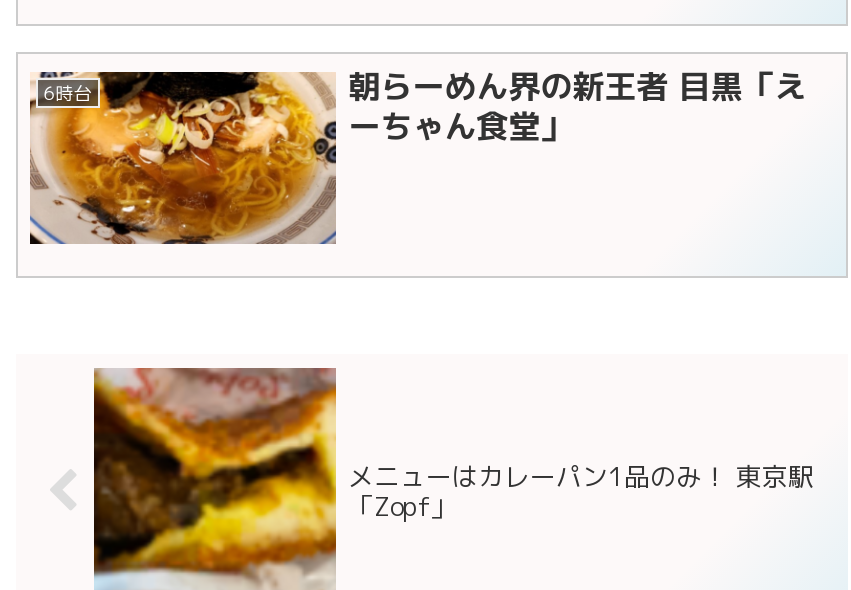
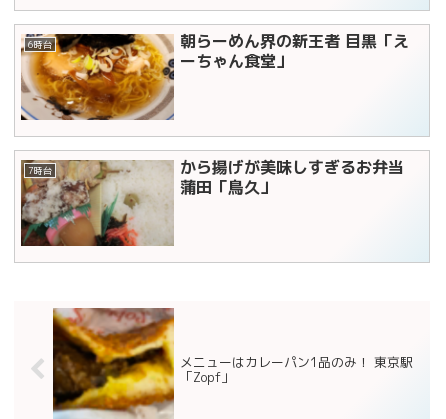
none -> [20,156,404,247] [image] | 7時台 | から揚げが美味しすぎるお弁当 | 蒲田「鳥久」

